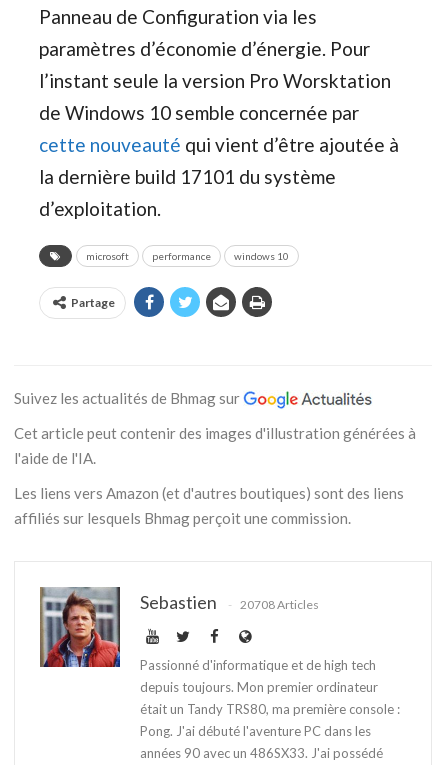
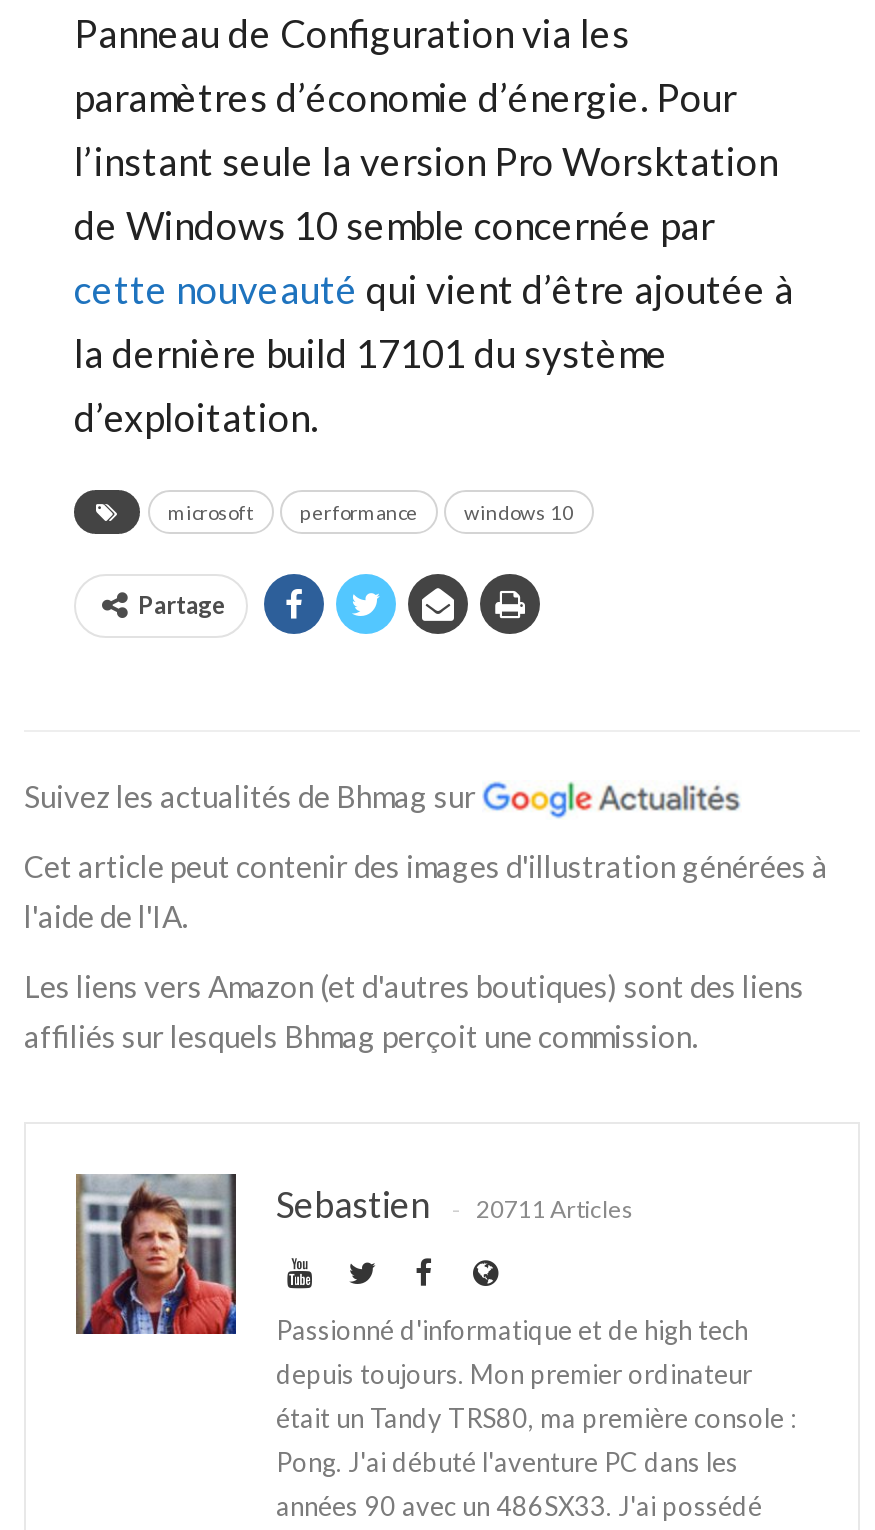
[140,591,319,613] Sebastien 20708 Articles -> [276,1182,634,1226] Sebastien 20711 Articles

